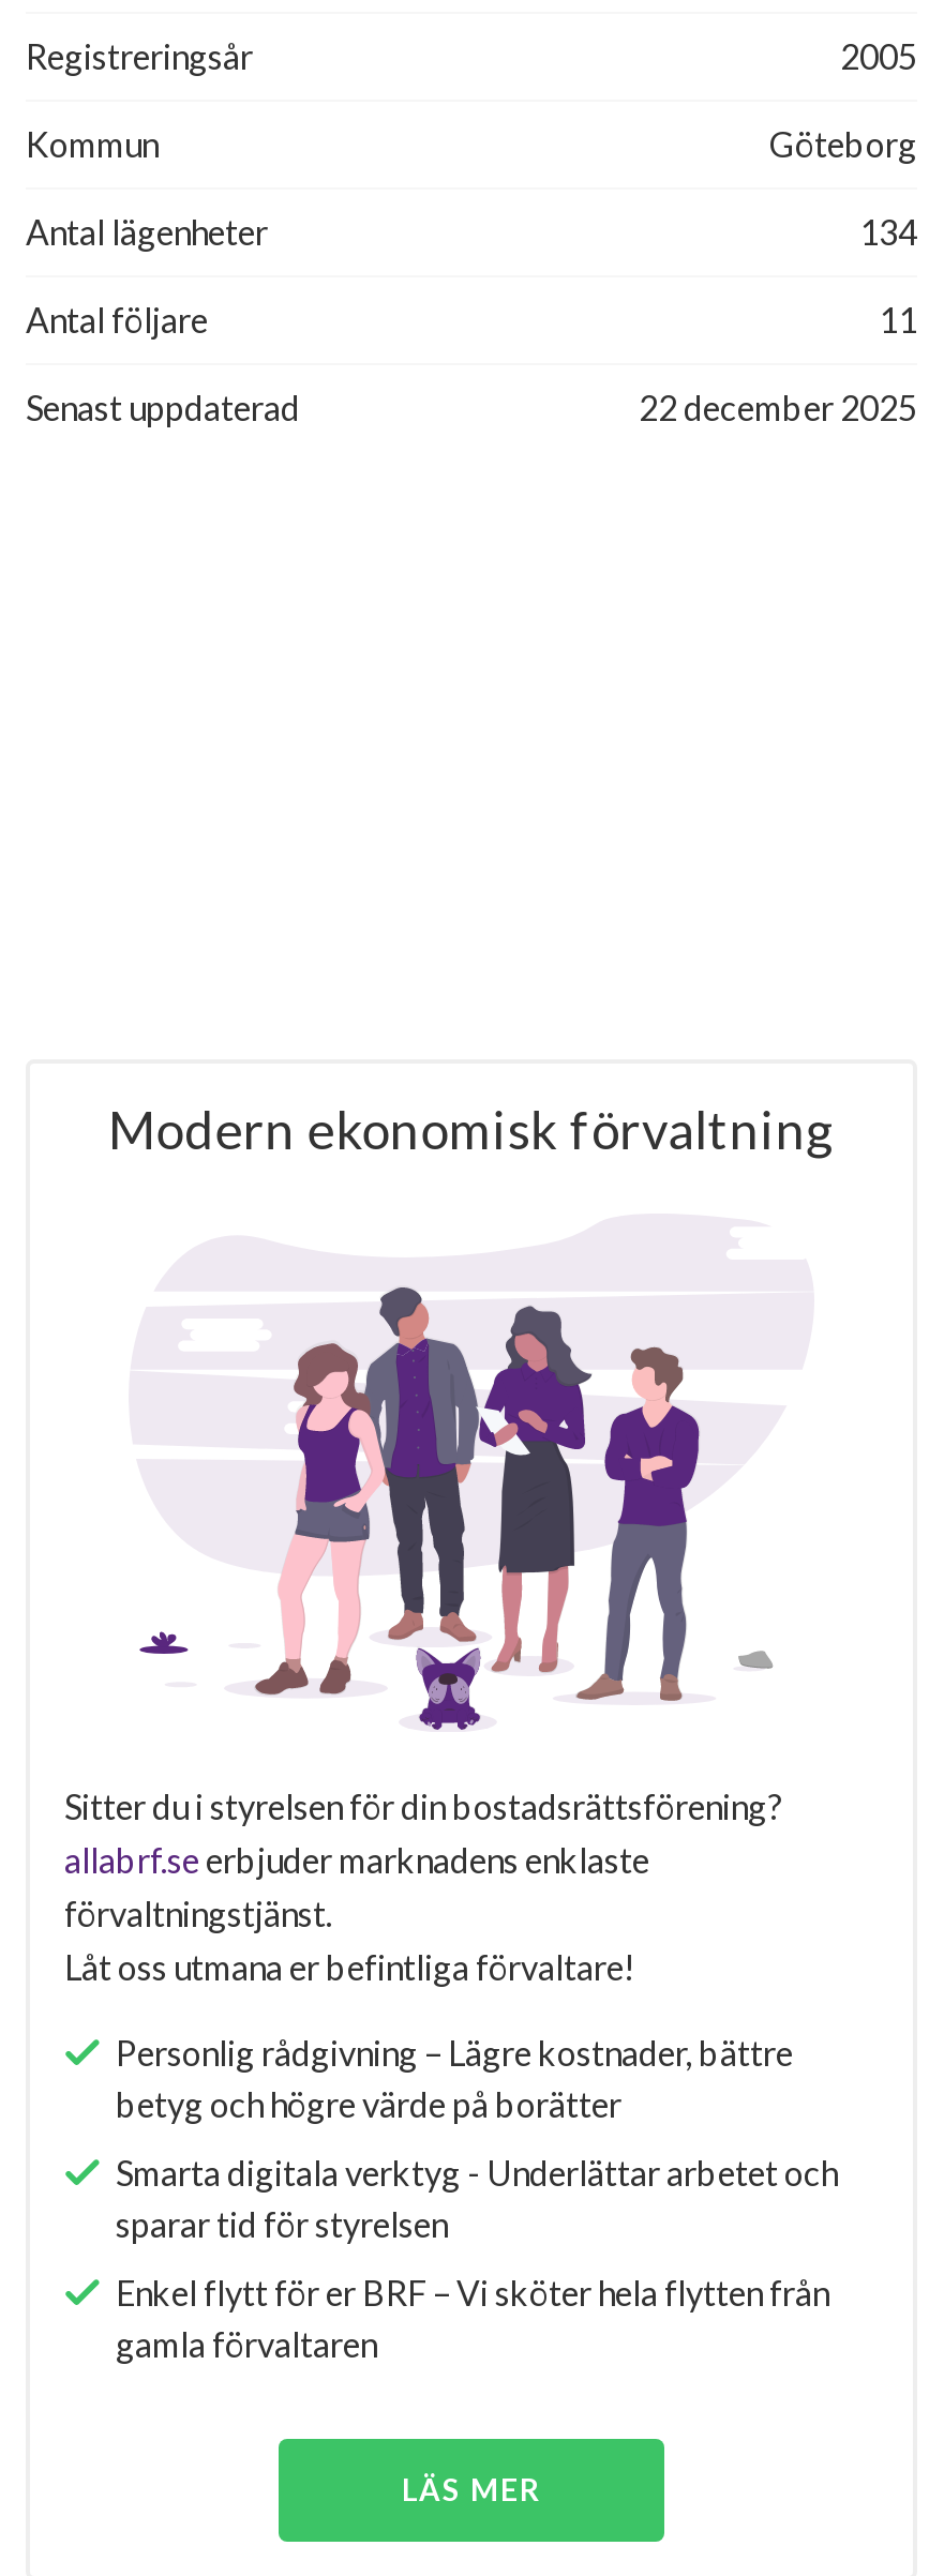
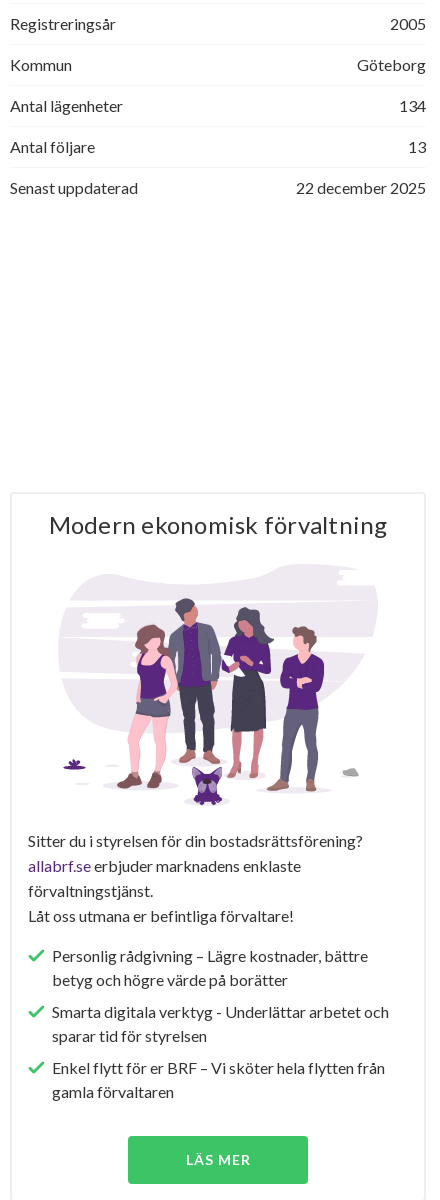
[879,299,917,340] 11 -> [408,137,426,156] 13

